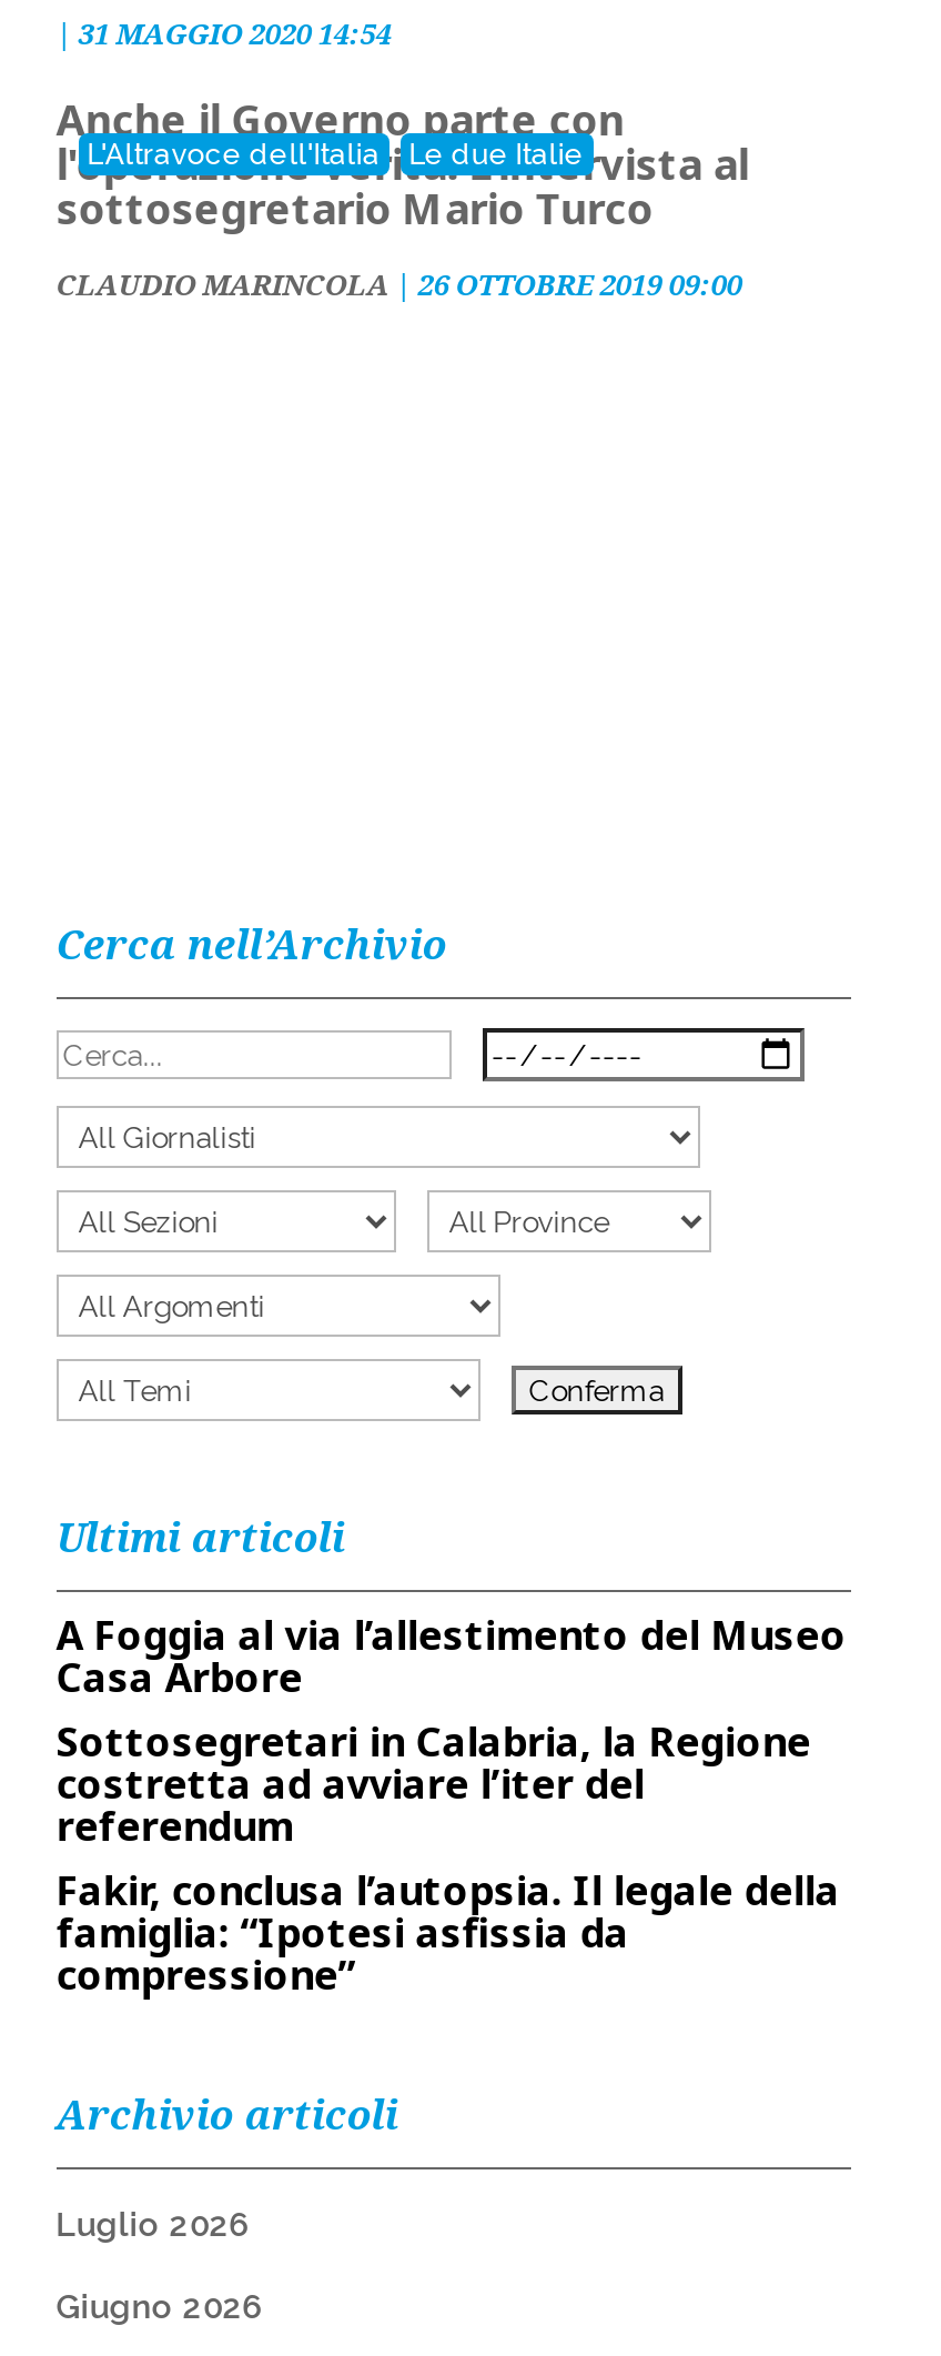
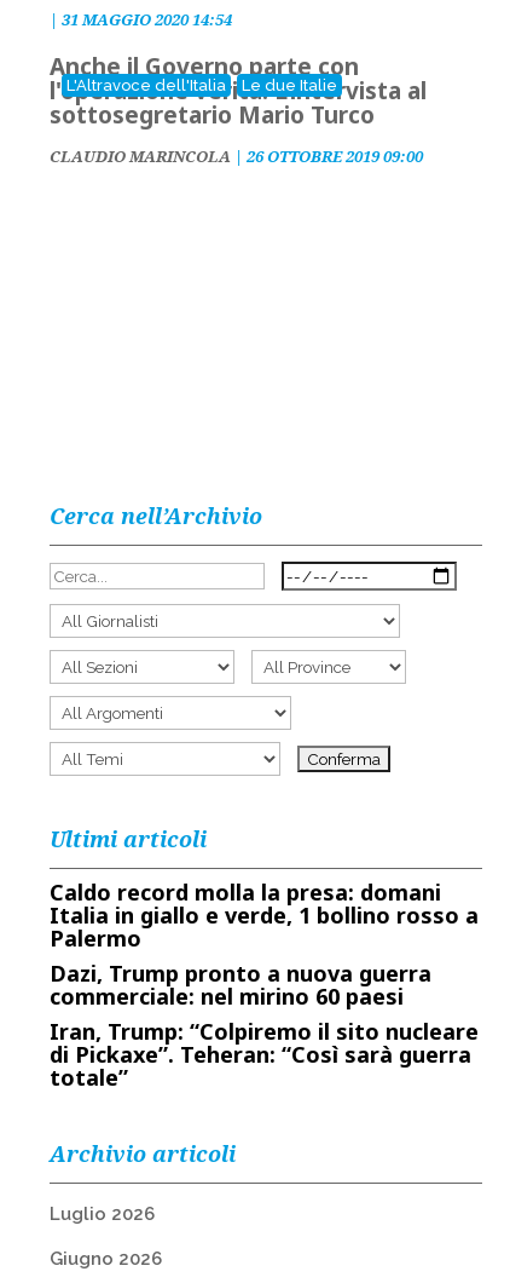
[56,1608,846,2001] A Foggia al via l’allestimento del Museo | Casa Arbore | Sottosegretari in Calabria, la Regione | costretta ad avviare l’iter del | referendum | Fakir, conclusa l’autopsia. Il legale della | famiglia: “Ipotesi asfissia da | compressione” -> [49,878,478,1092] Caldo record molla la presa: domani | Italia in giallo e verde, 1 bollino rosso a | Palermo | Dazi, Trump pronto a nuova guerra | commerciale: nel mirino 60 paesi | Iran, Trump: “Colpiremo il sito nucleare | di Pickaxe”. Teheran: “Così sarà guerra | totale”

